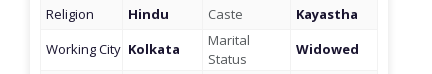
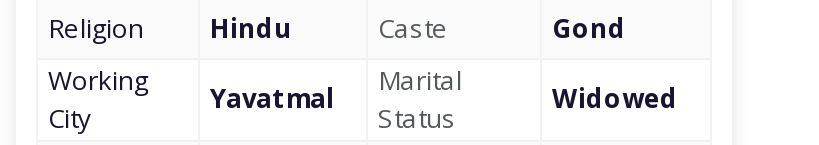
[296,5,358,23] Kayastha -> [48,10,626,136] Gond | Working | City
[46,40,180,58] Working City Kolkata -> [210,80,334,116] Yavatmal

